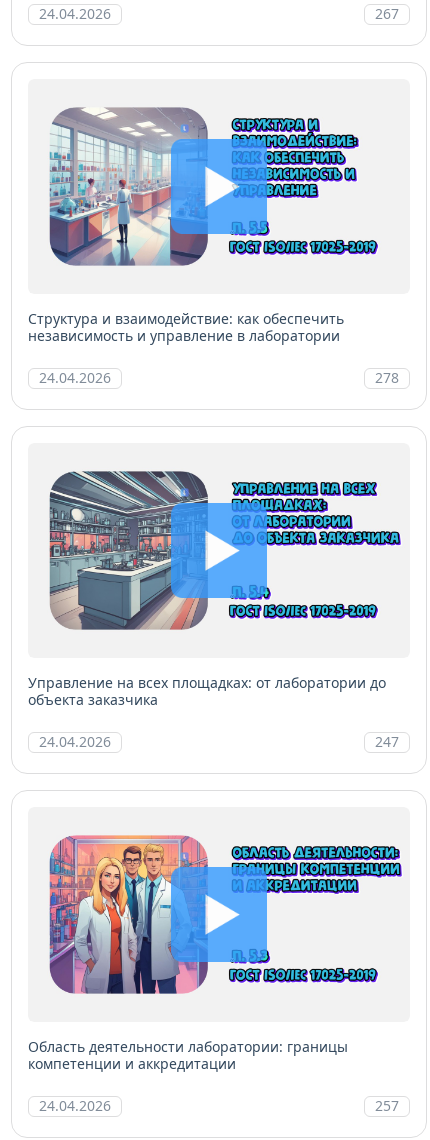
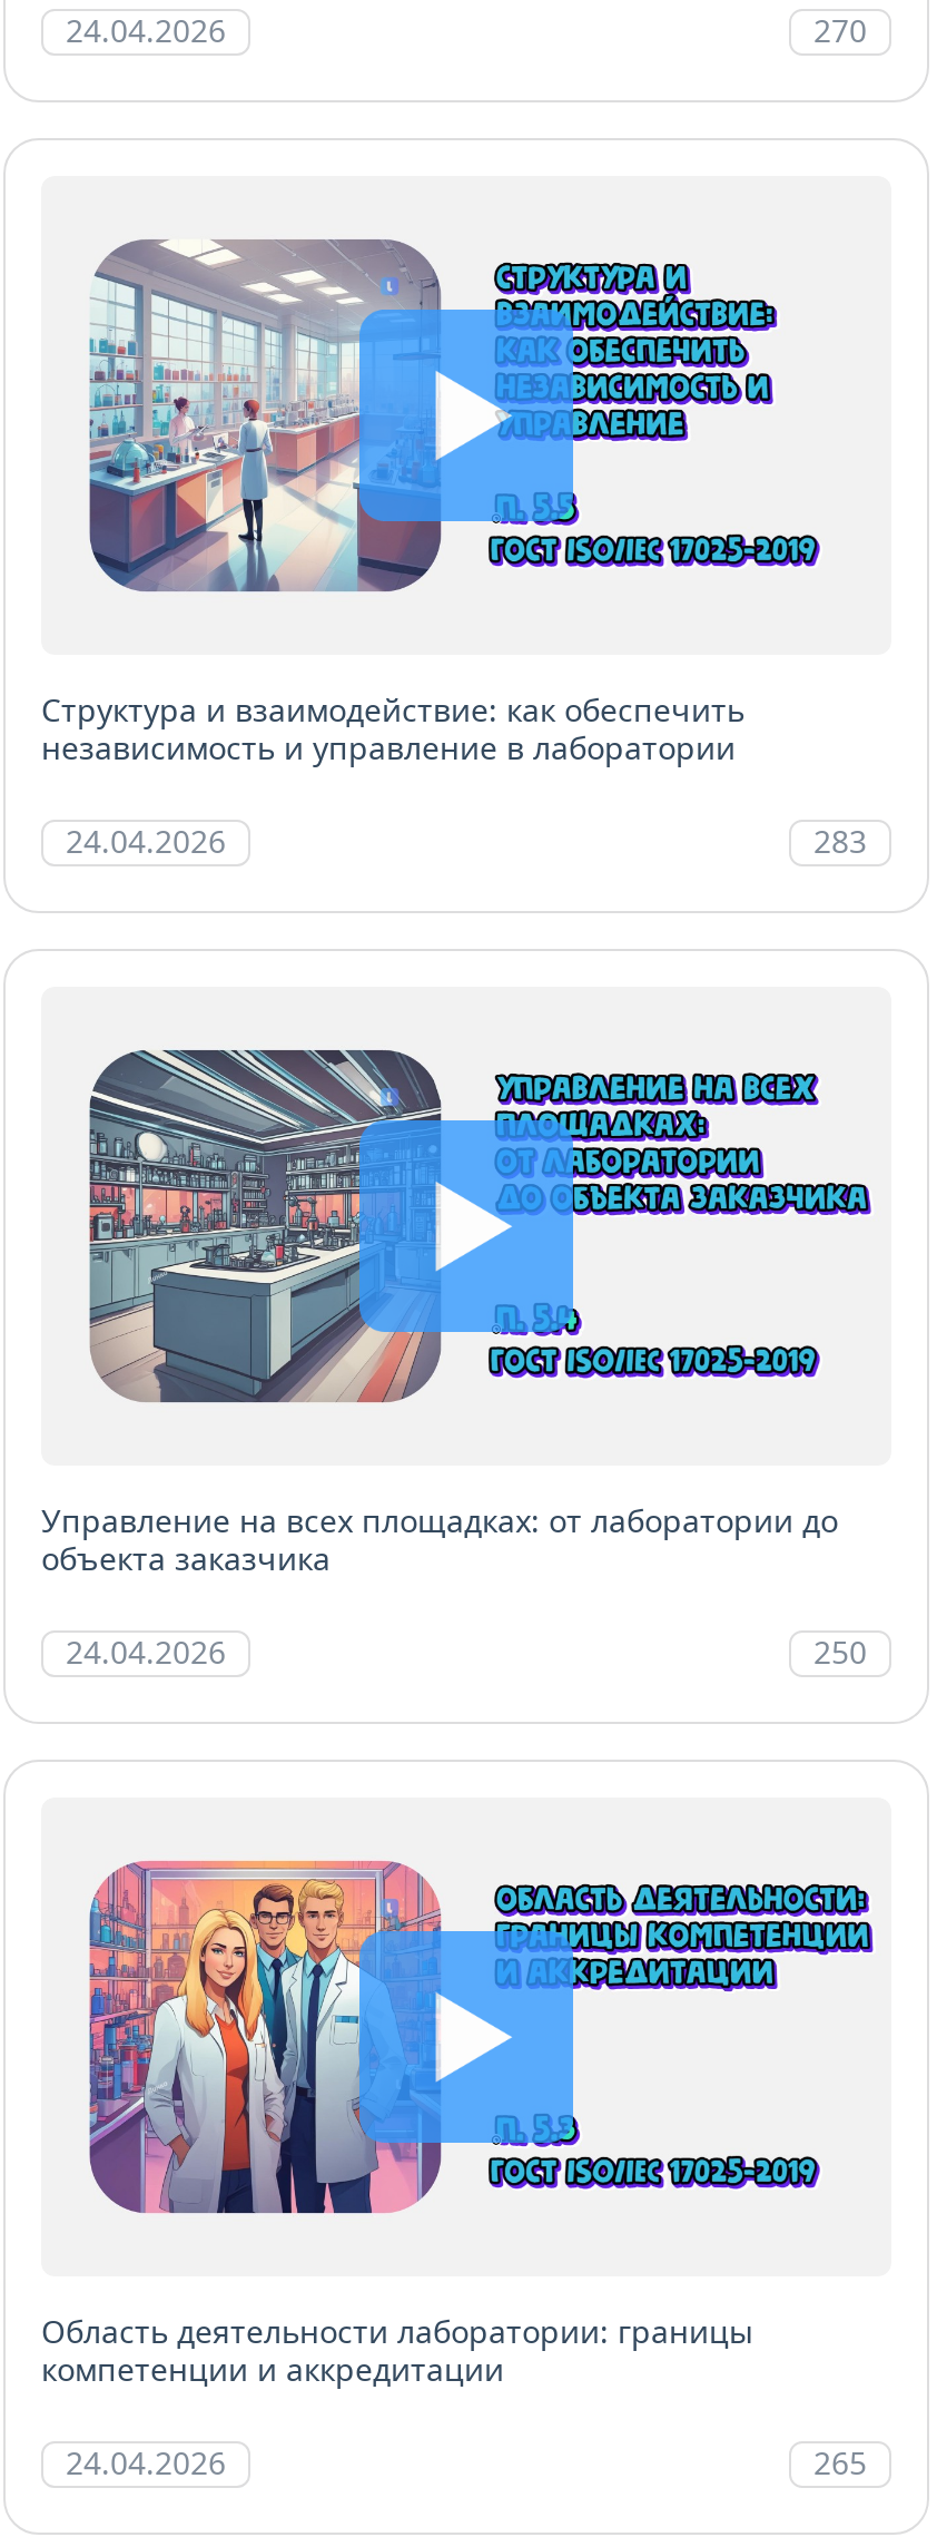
[375,4,399,23] 267 -> [813,10,867,52] 270
[375,368,399,387] 278 -> [813,820,867,862] 283
[375,732,399,751] 247 -> [813,1631,867,1673] 250
[375,1096,399,1115] 257 -> [813,2441,867,2484] 265

